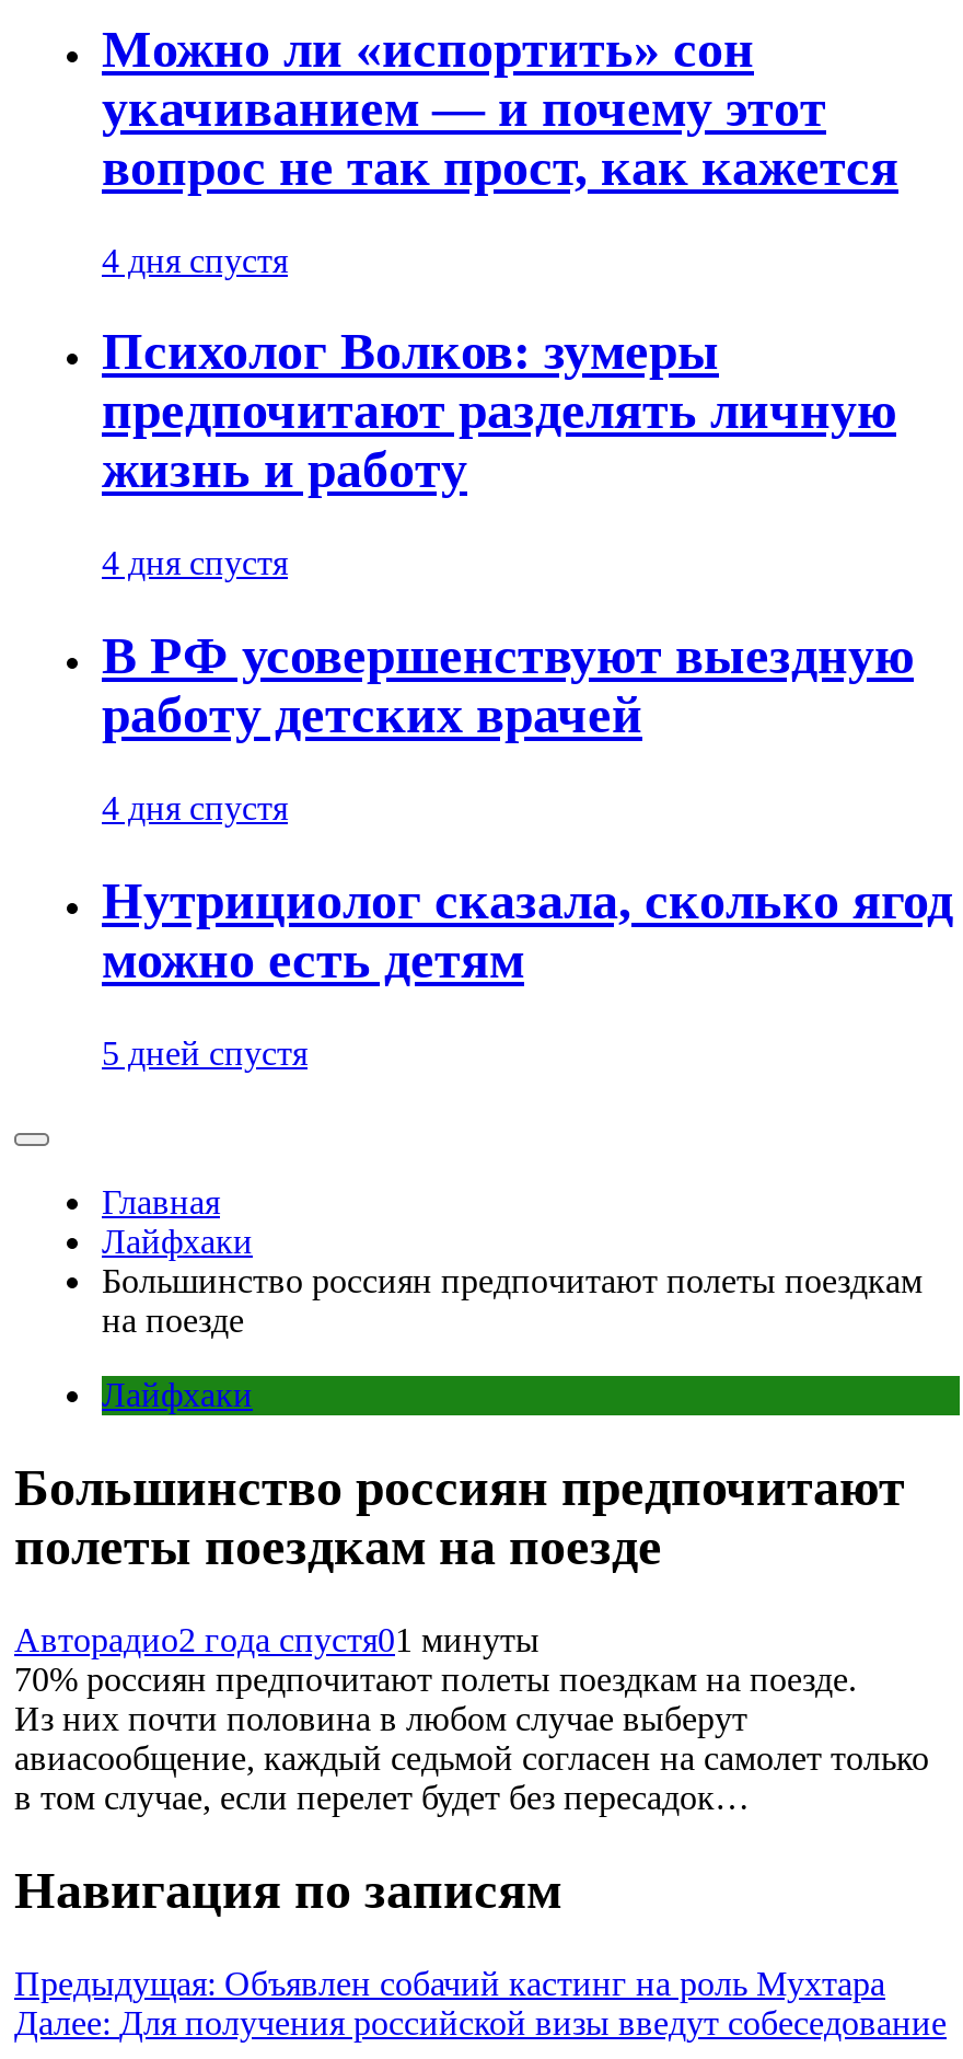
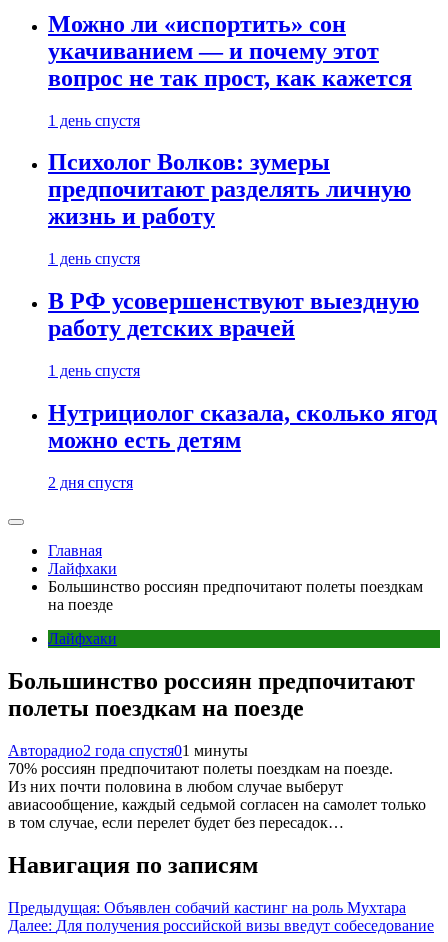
[102,241,288,278] 4 дня спустя -> [48,112,140,129] 1 день спустя
[102,545,288,582] 4 дня спустя -> [48,250,140,267] 1 день спустя
[102,790,288,827] 4 дня спустя -> [48,362,140,379] 1 день спустя
[102,1034,308,1072] 5 дней спустя -> [48,474,133,491] 2 дня спустя

